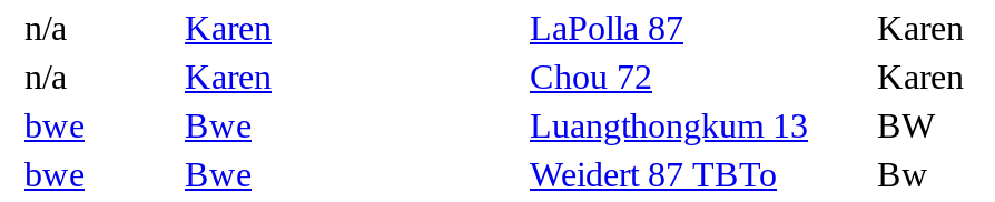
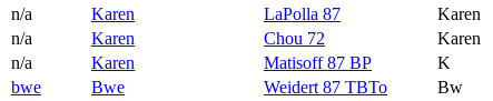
[24,107,935,144] bwe | Bwe | Luangthongkum 13 | BW -> [11,53,451,72] n/a | Karen | Matisoff 87 BP | K

